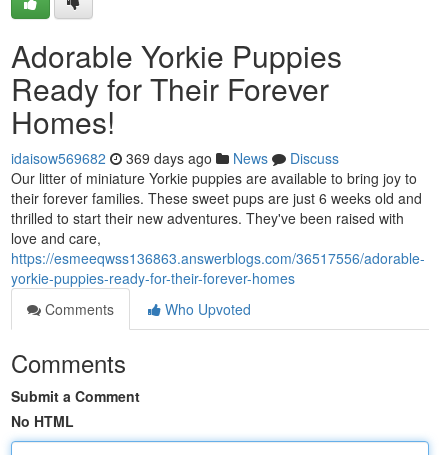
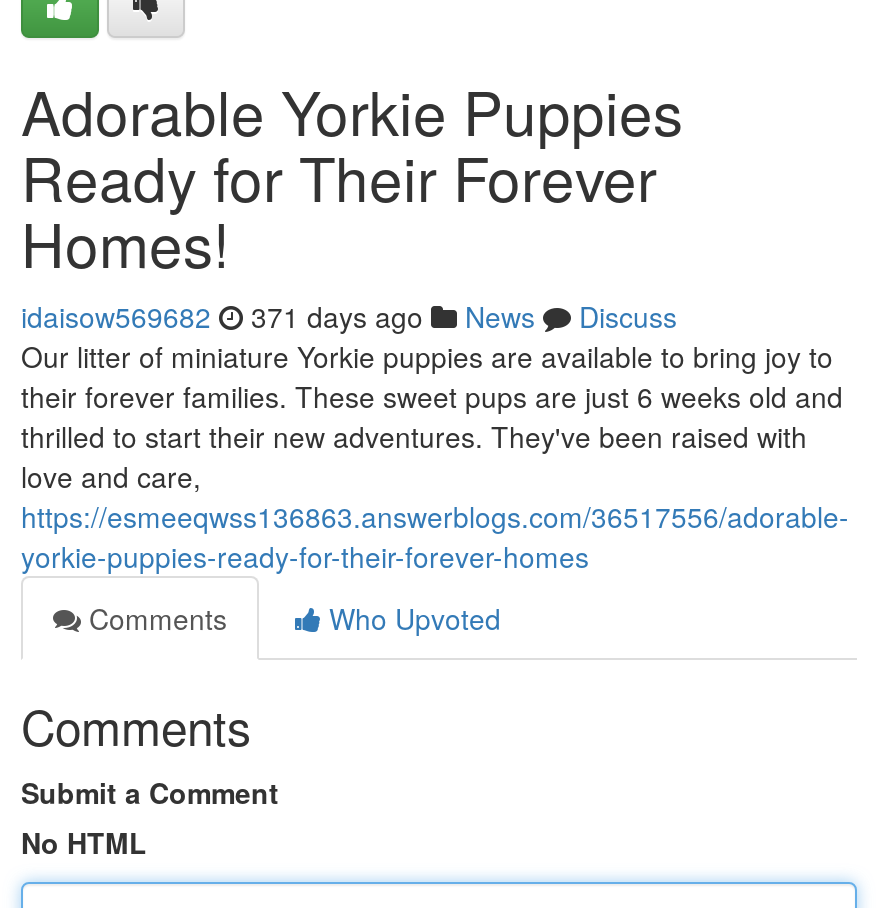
[11,148,339,168] idaisow569682 369 days ago News Discuss -> [21,296,677,336] idaisow569682 371 days ago News Discuss

